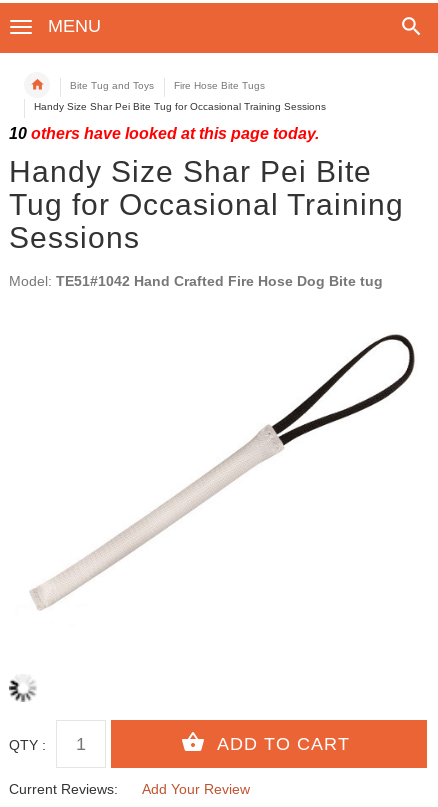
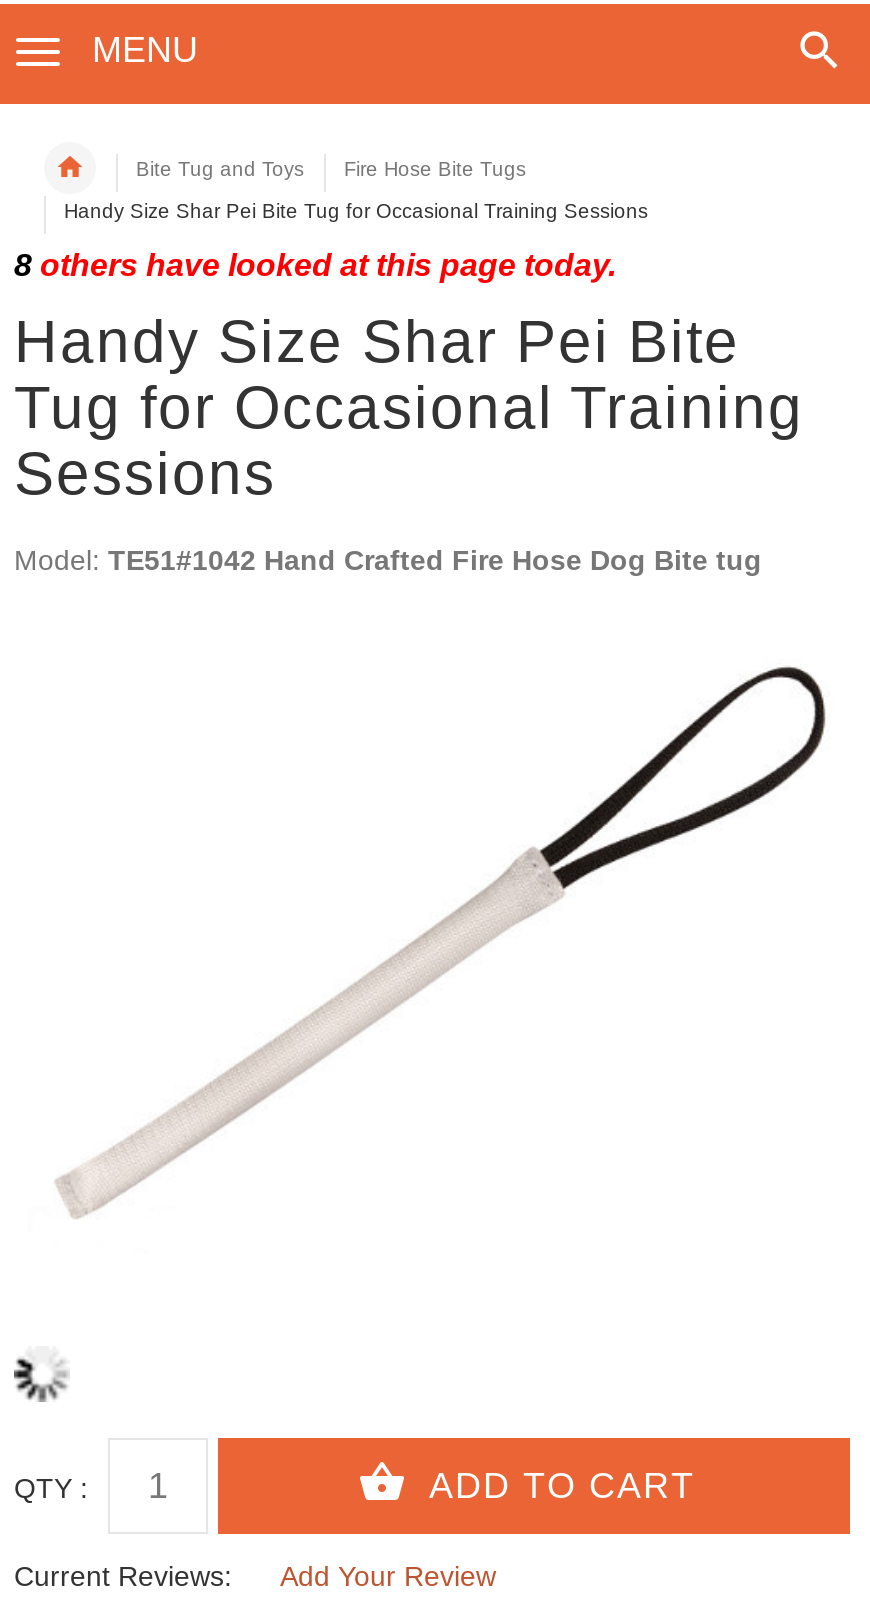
[9,125,319,142] 10 others have looked at this page today. -> [14,248,616,282] 8 others have looked at this page today.

